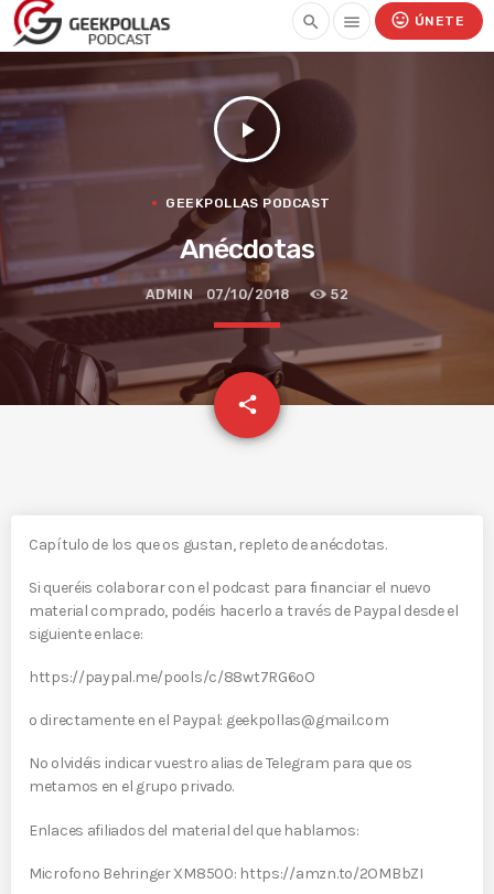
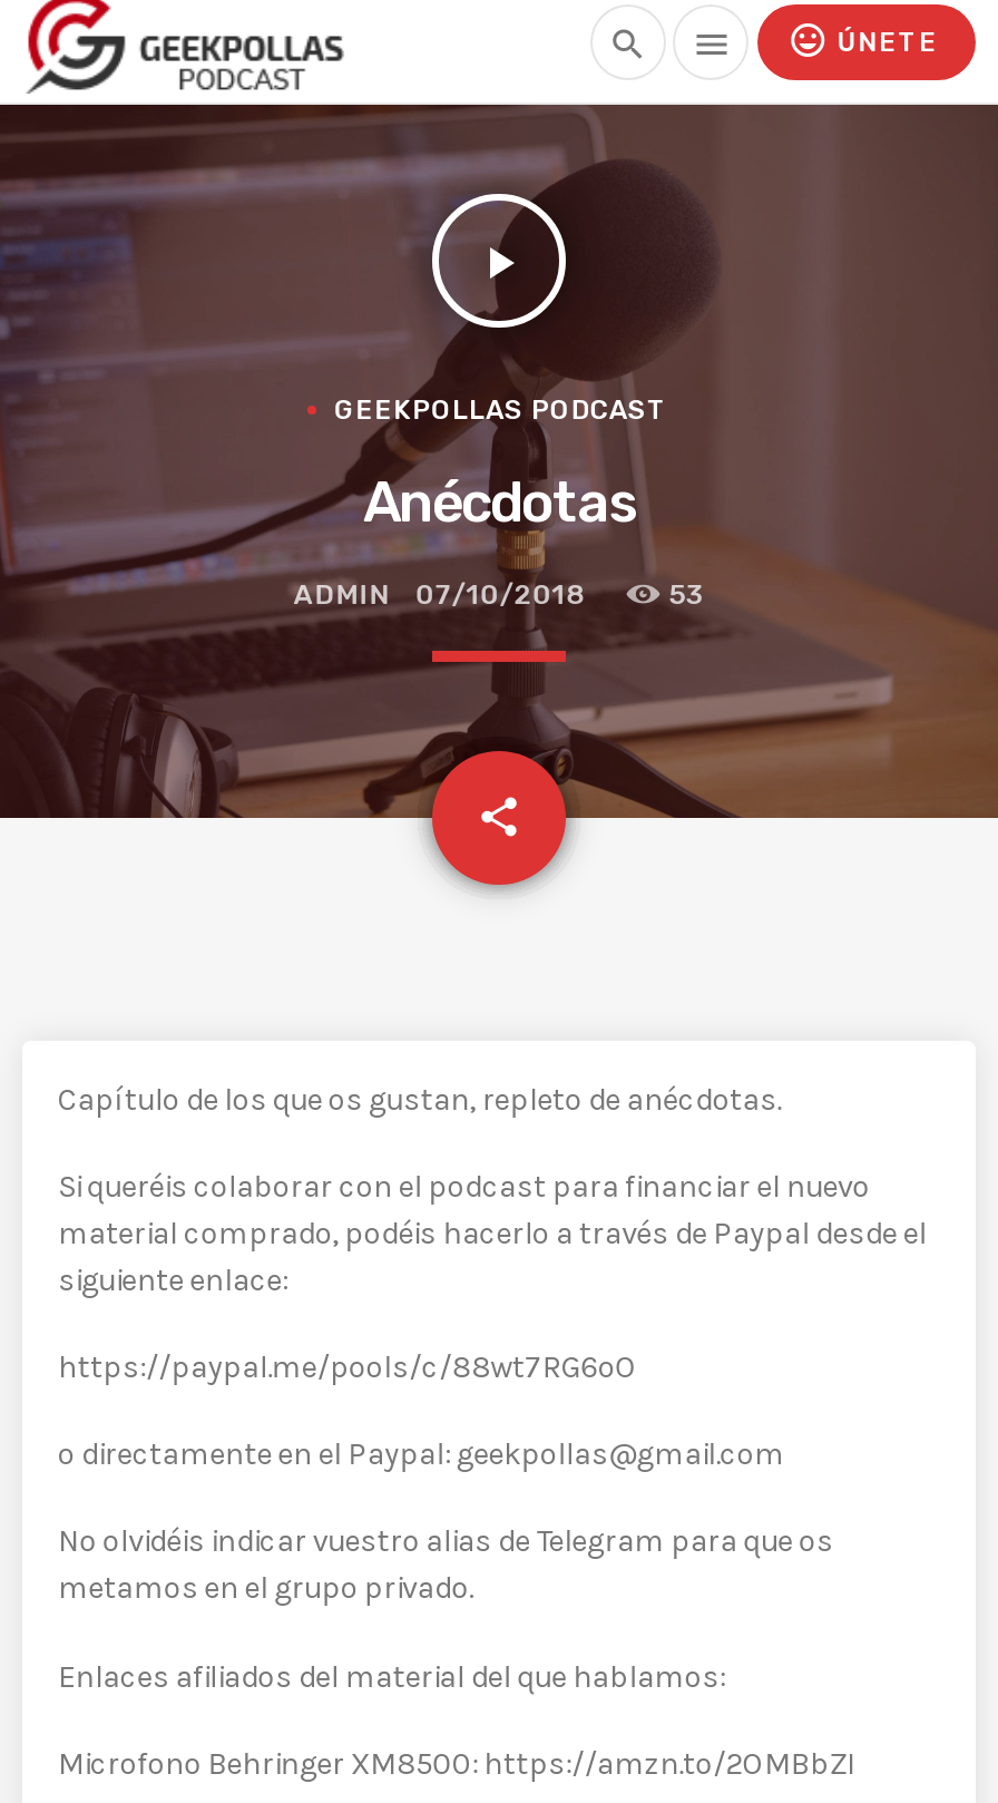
[327,285,349,302] 52 -> [661,576,704,610] 53

